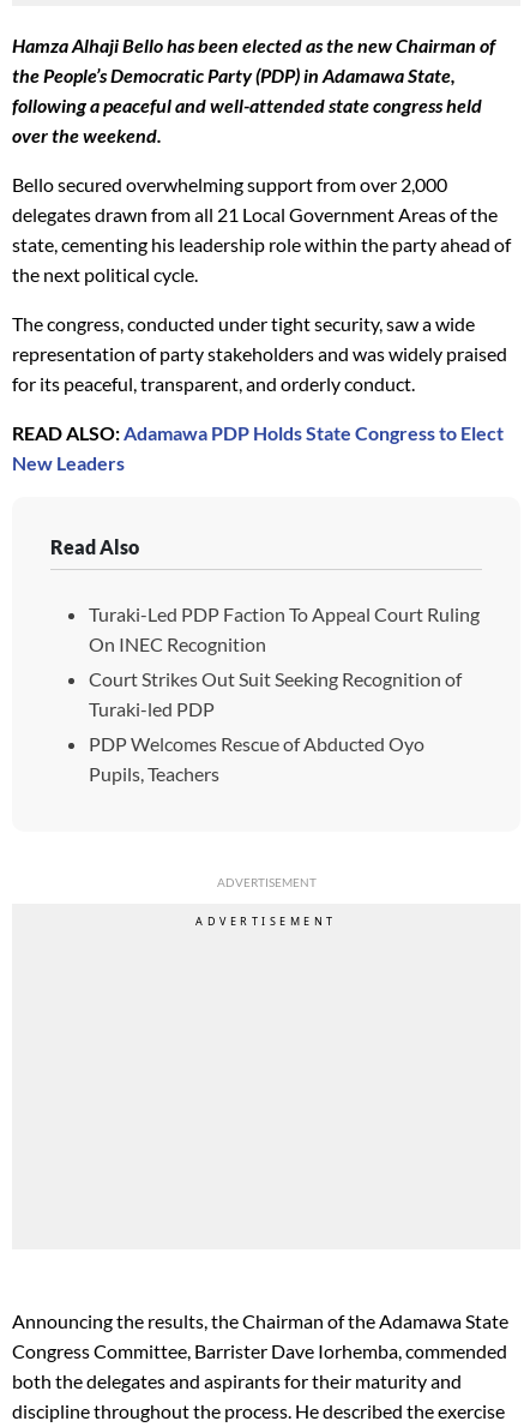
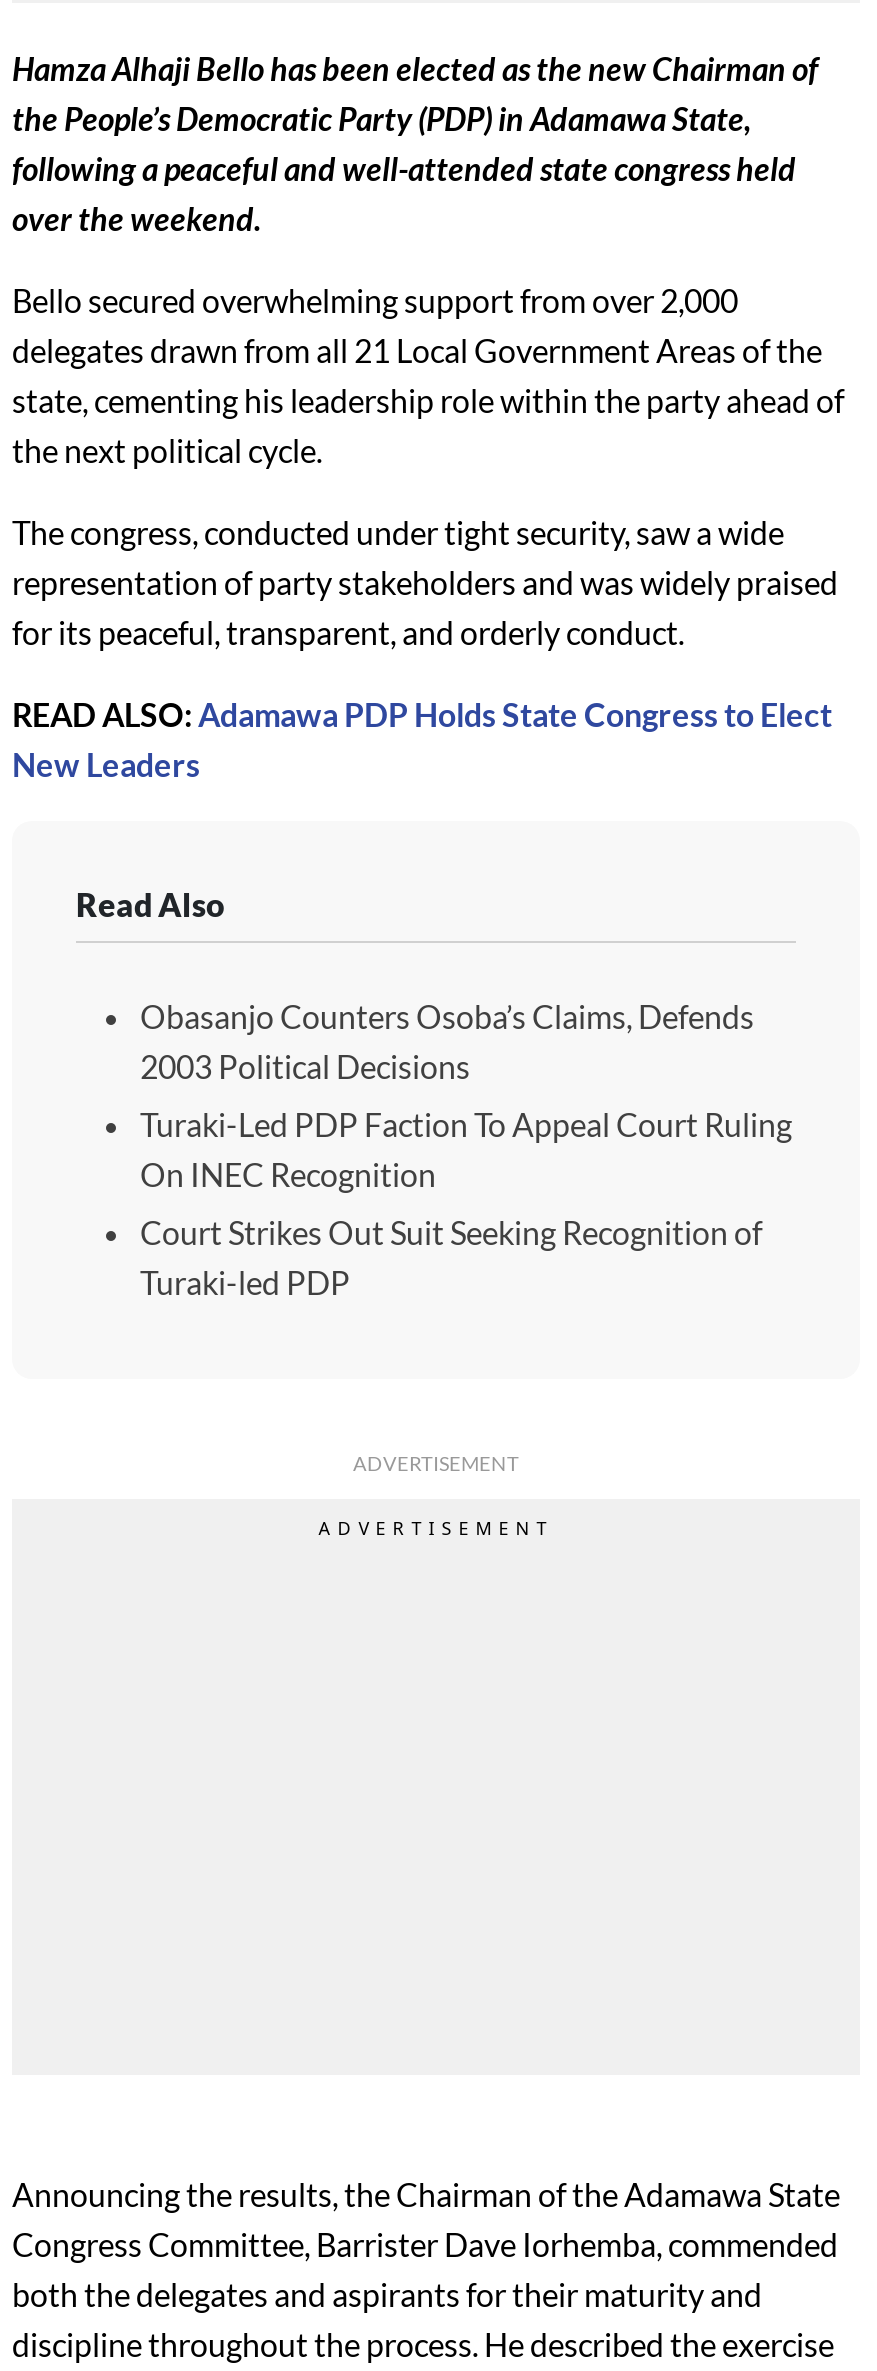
none -> [140,997,754,1085] Obasanjo Counters Osoba’s Claims, Defends | 2003 Political Decisions
moved [89,603,480,720] -> [140,1105,792,1301]: Turaki-Led PDP Faction To Appeal Court Ruling | On INEC Recognition | Court Strikes Out Suit Seeking Recognition of | Turaki-led PDP
[89,732,424,785] PDP Welcomes Rescue of Abducted Oyo | Pupils, Teachers -> none

